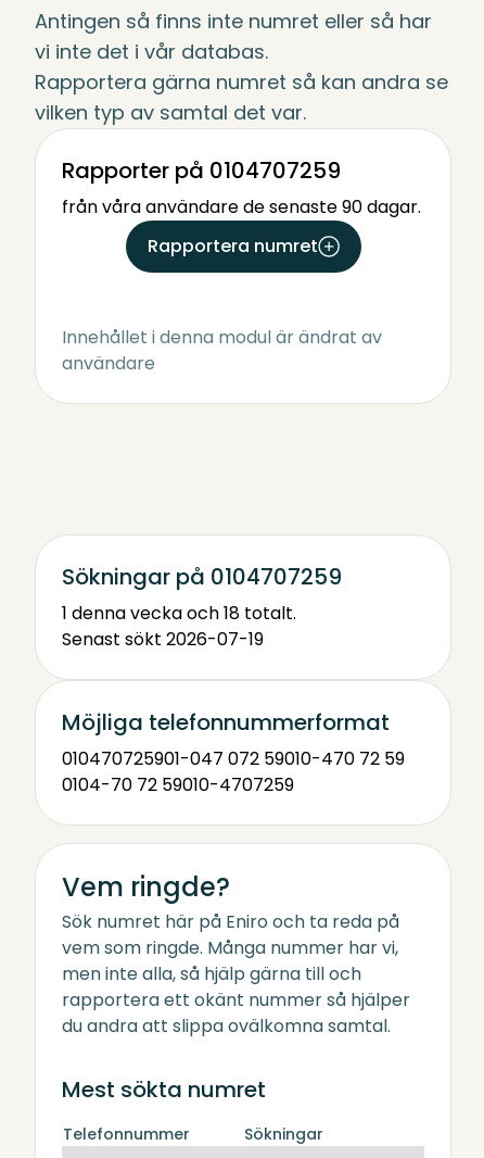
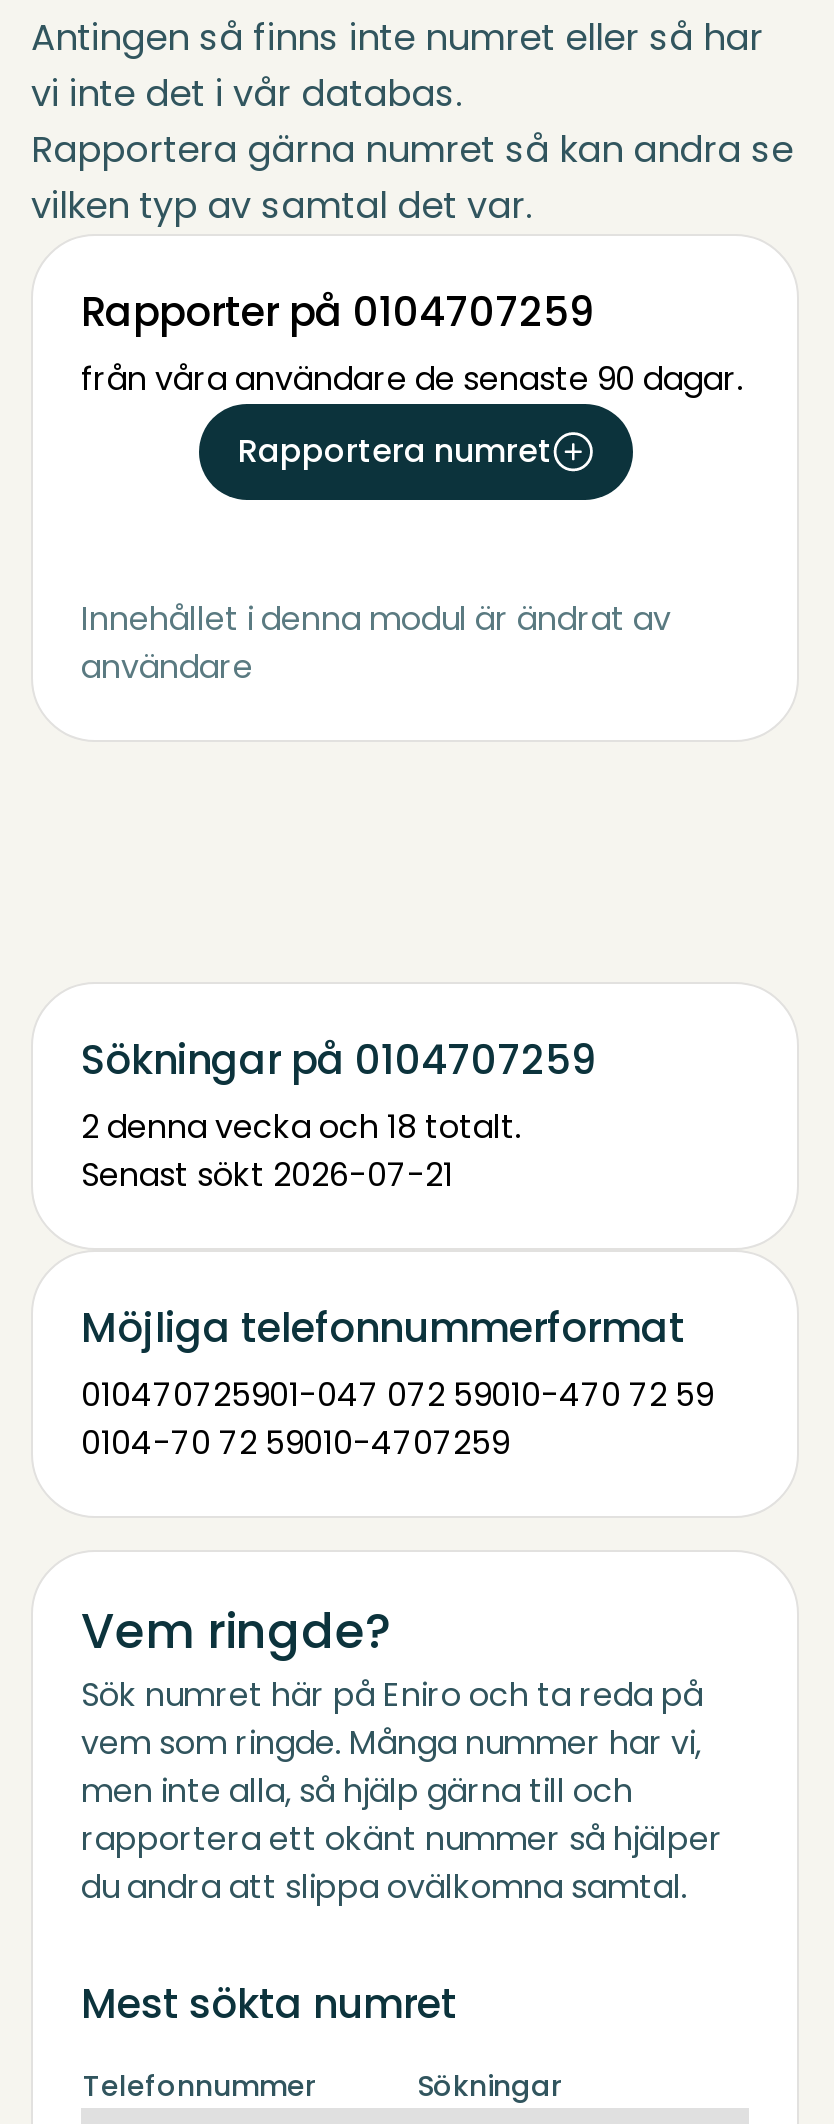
[62,601,296,626] 1 denna vecka och 18 totalt. -> [81,1104,521,1150] 2 denna vecka och 18 totalt.
[62,627,264,652] Senast sökt 2026-07-19 -> [81,1152,453,1198] Senast sökt 2026-07-21

